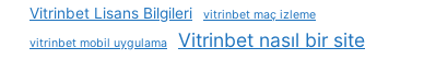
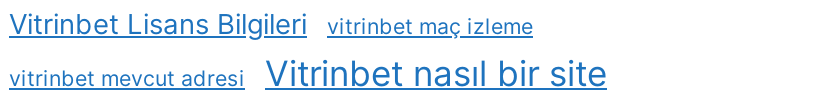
[30,36,167,51] vitrinbet mobil uygulama -> [9,67,245,93] vitrinbet mevcut adresi

